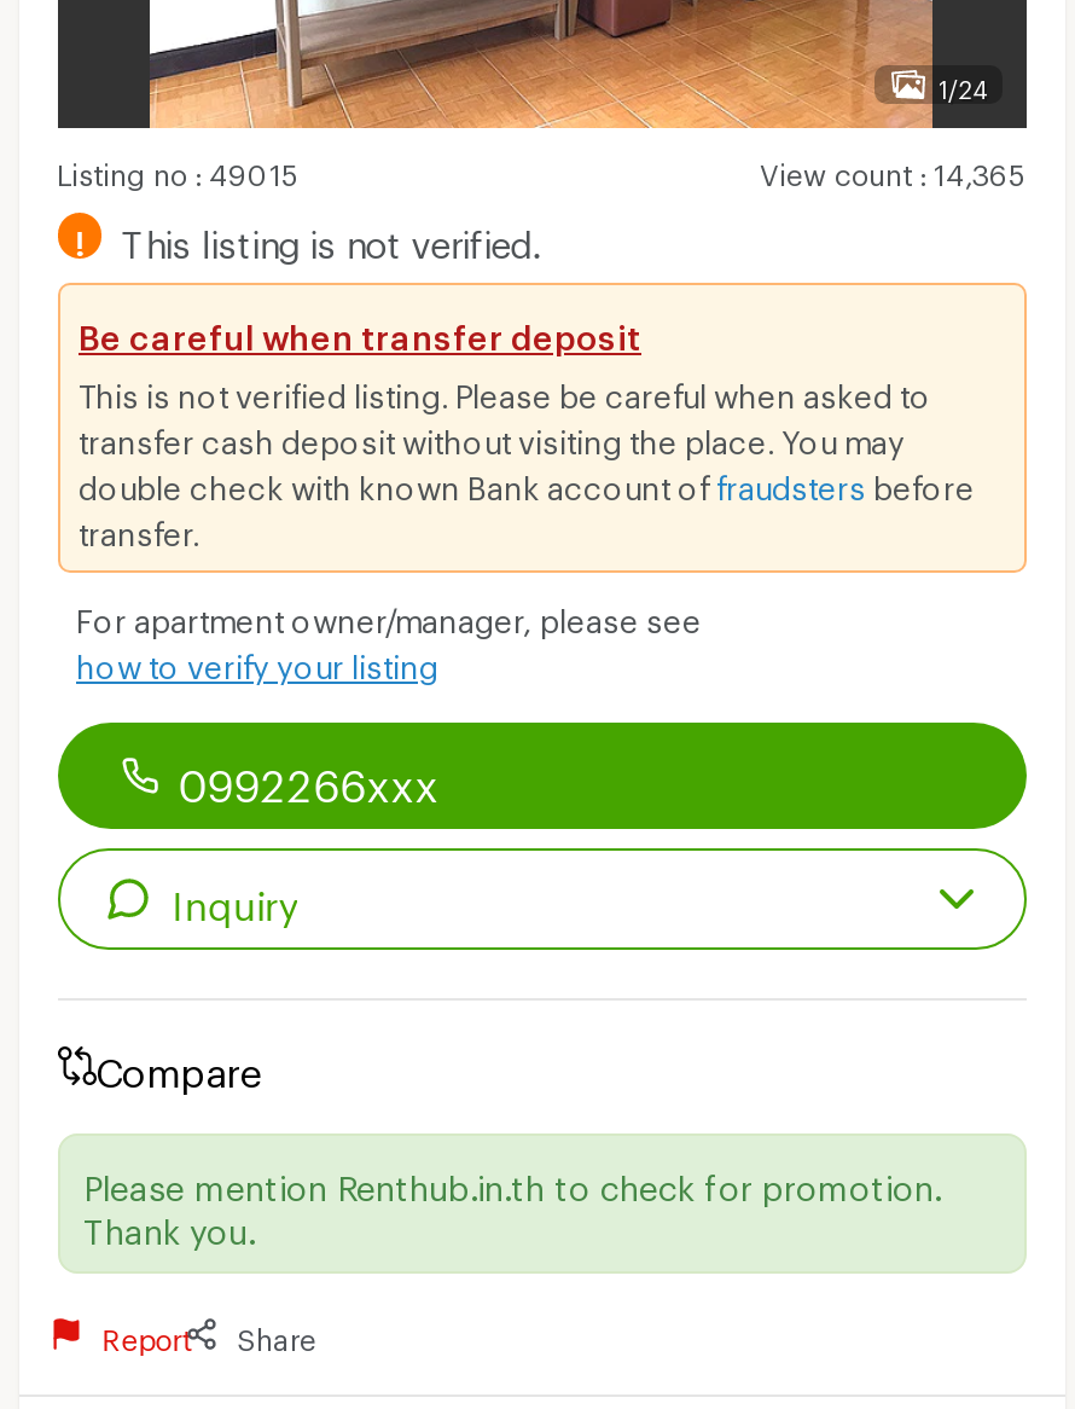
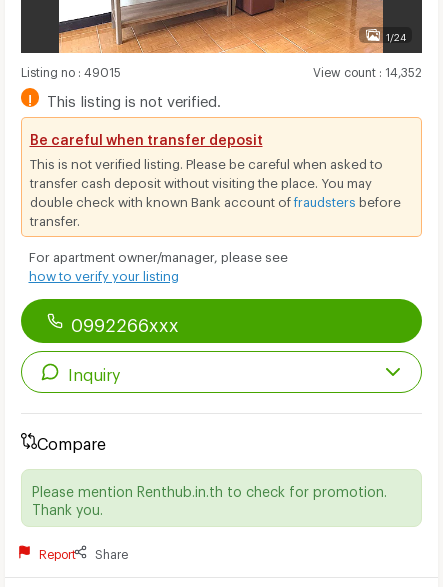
[760,156,1025,180] View count: 14,365 -> [312,64,421,74] View count: 14,352

